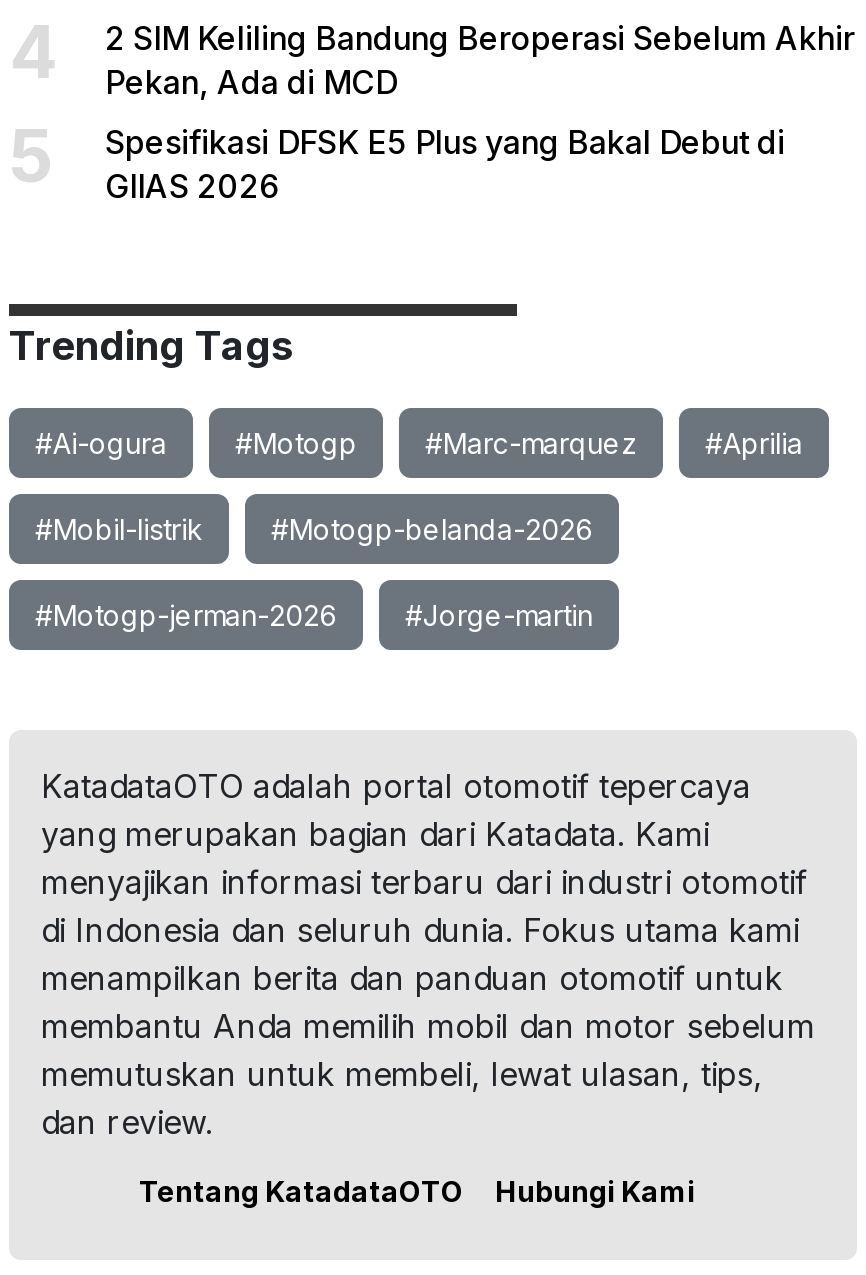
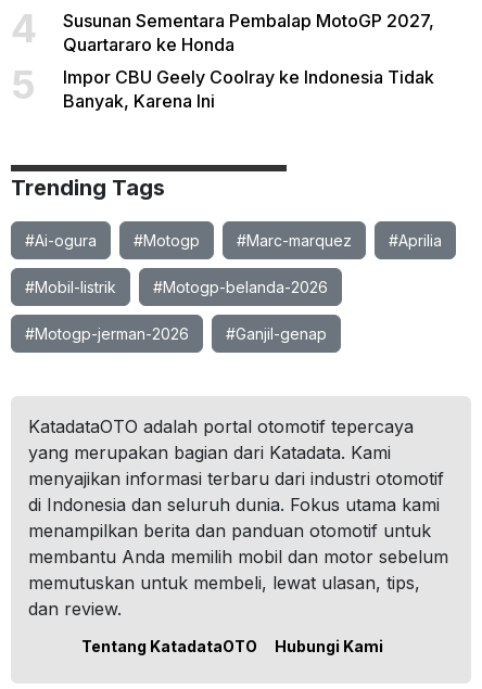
[105,18,855,102] 2 SIM Keliling Bandung Beroperasi Sebelum Akhir | Pekan, Ada di MCD -> [63,10,434,55] Susunan Sementara Pembalap MotoGP 2027, | Quartararo ke Honda
[105,122,785,206] Spesifikasi DFSK E5 Plus yang Bakal Debut di | GIIAS 2026 -> [63,66,434,112] Impor CBU Geely Coolray ke Indonesia Tidak | Banyak, Karena Ini
[405,598,593,632] #Jorge-martin -> [226,324,327,343] #Ganjil-genap

